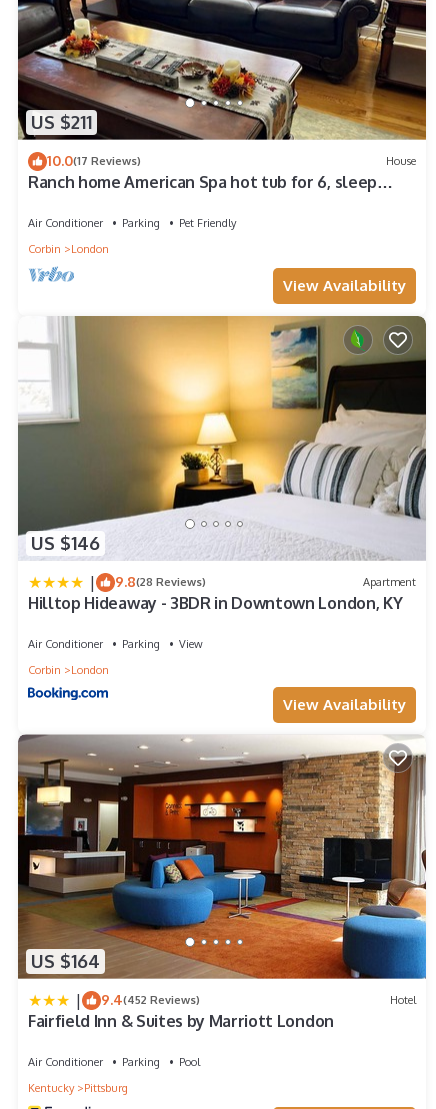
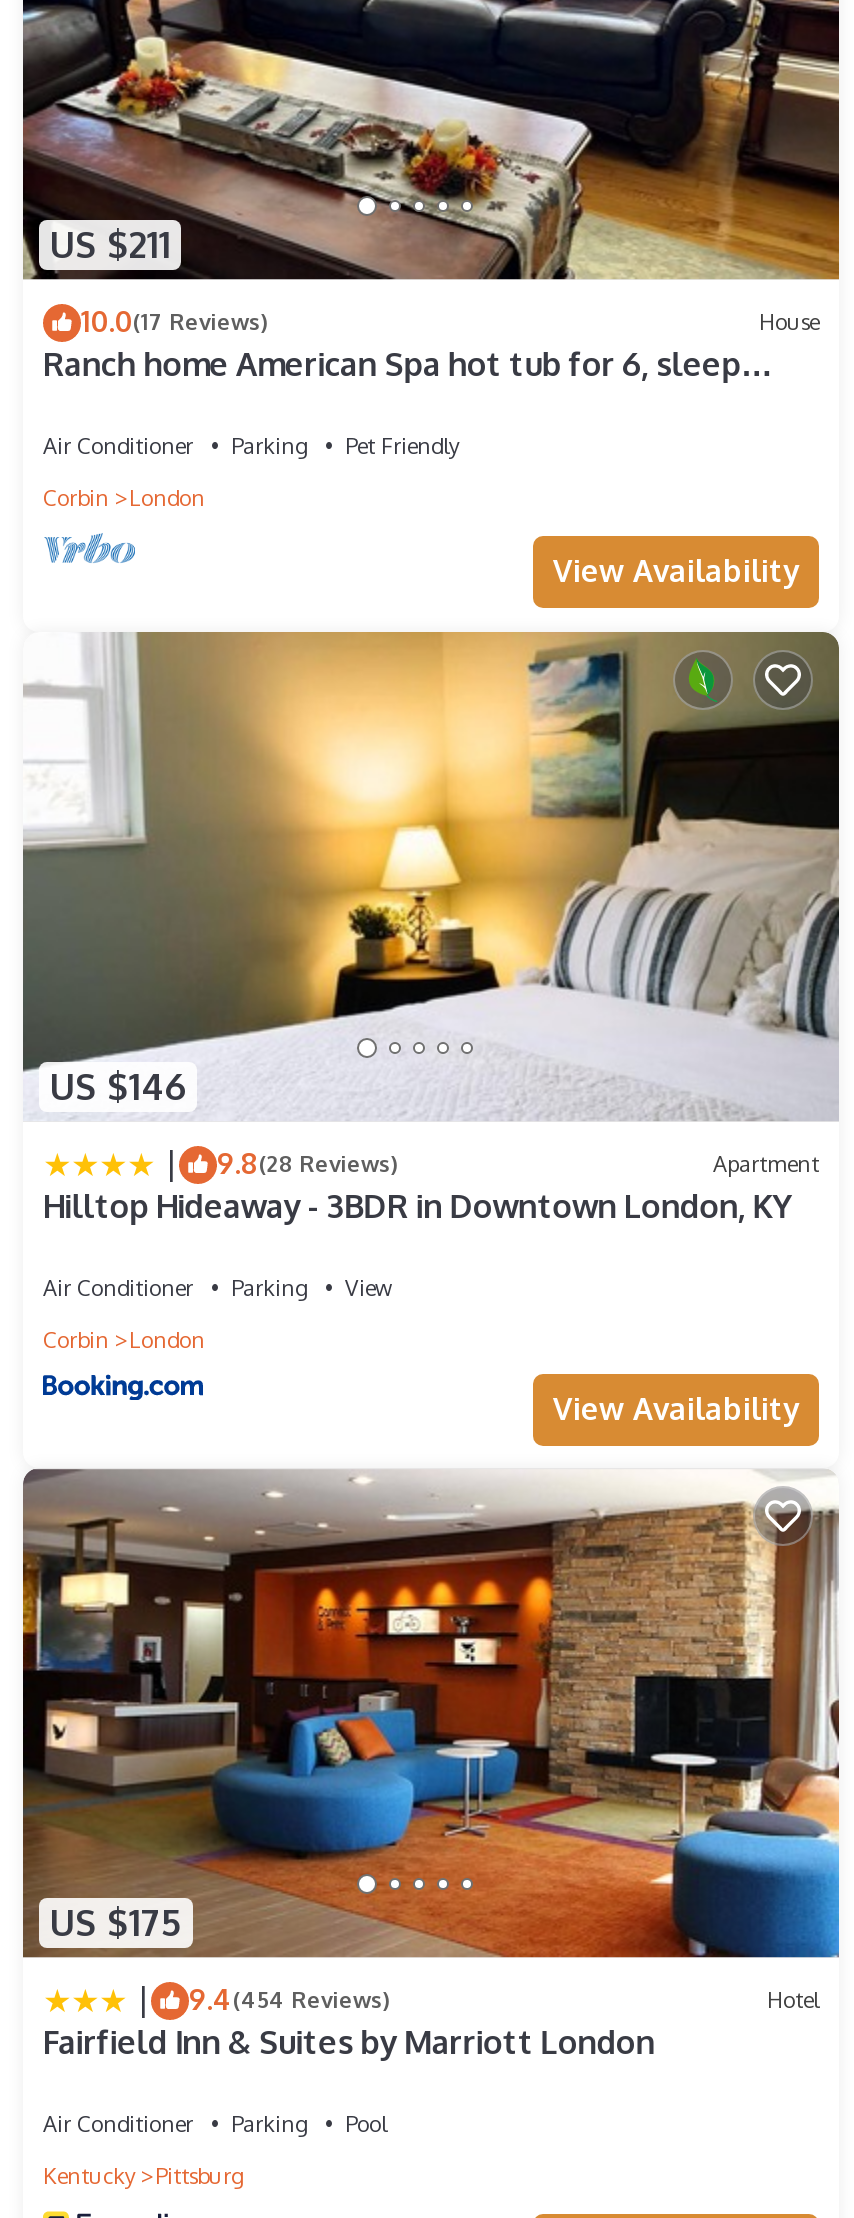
[31,950,100,972] US $164 -> [49,1901,183,1945] US $175
[101,991,200,1008] 9.4(452 Reviews) -> [189,1982,391,2016] 9.4(454 Reviews)

